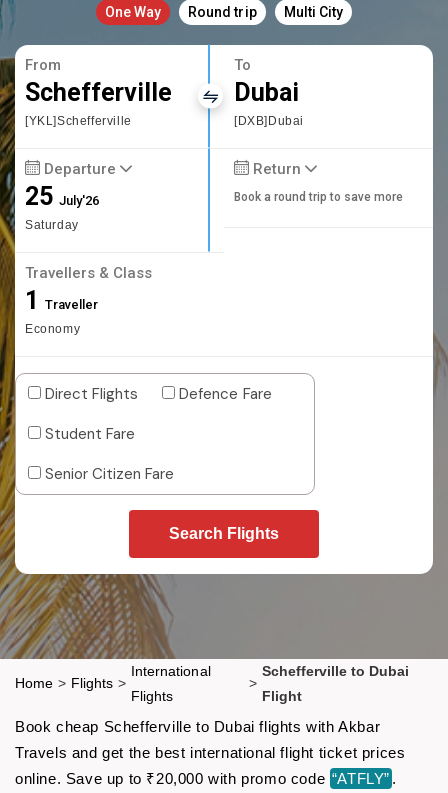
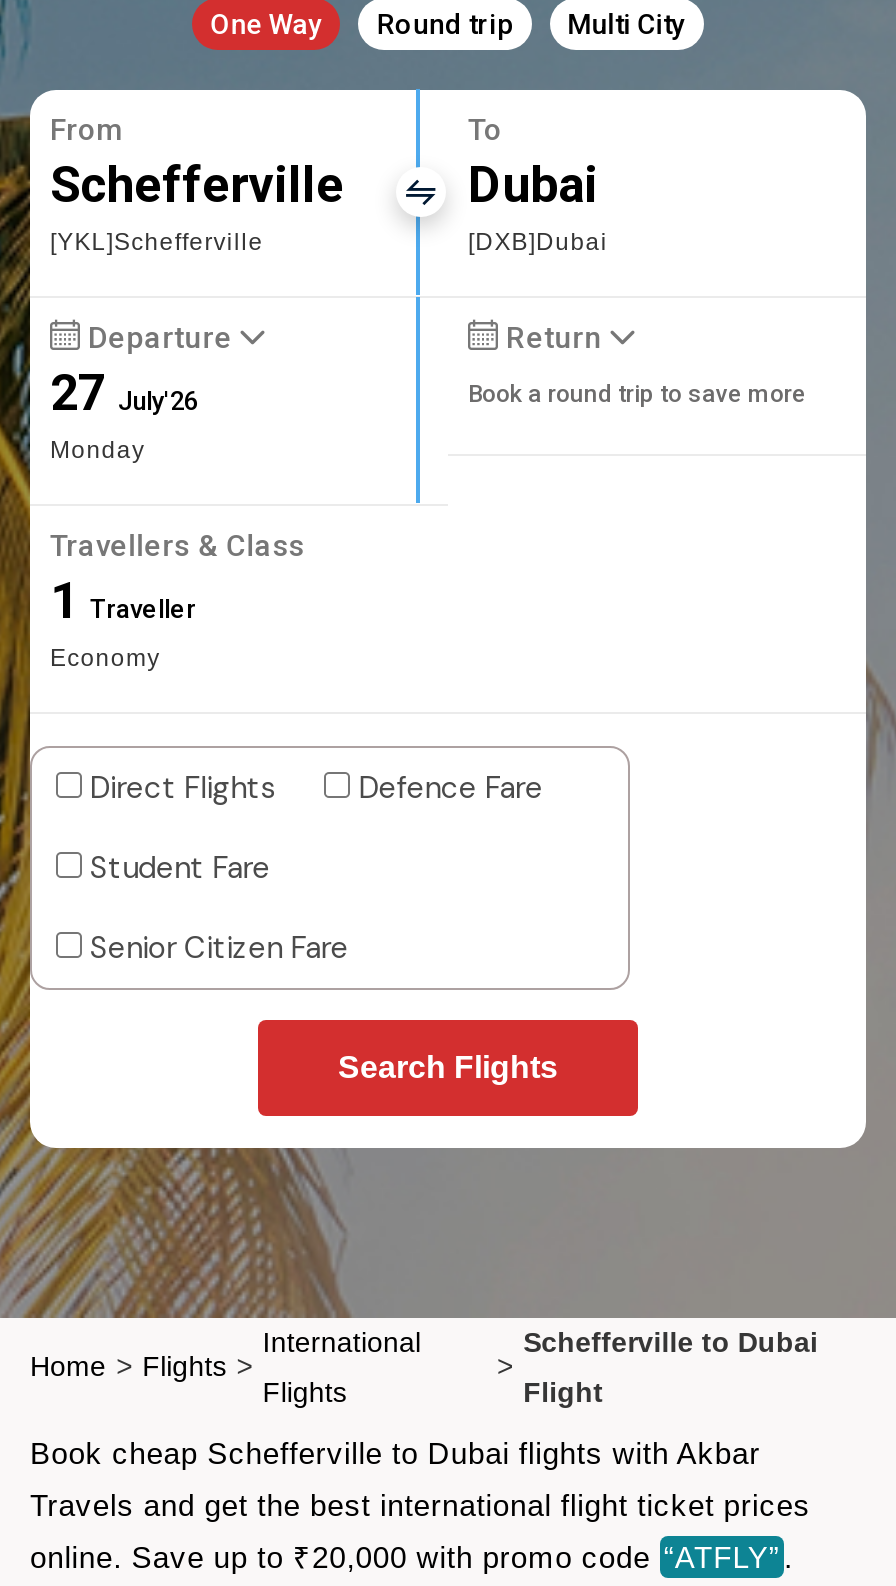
[25,182,99,232] 25 July'26 | Saturday -> [50,364,198,464] 27 July'26 | Monday

